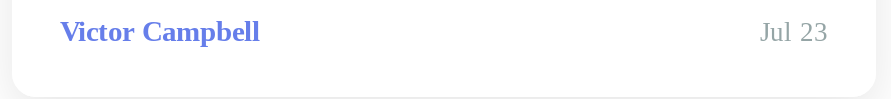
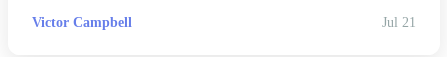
[760,16,828,46] Jul 23 -> [382,15,416,30] Jul 21

